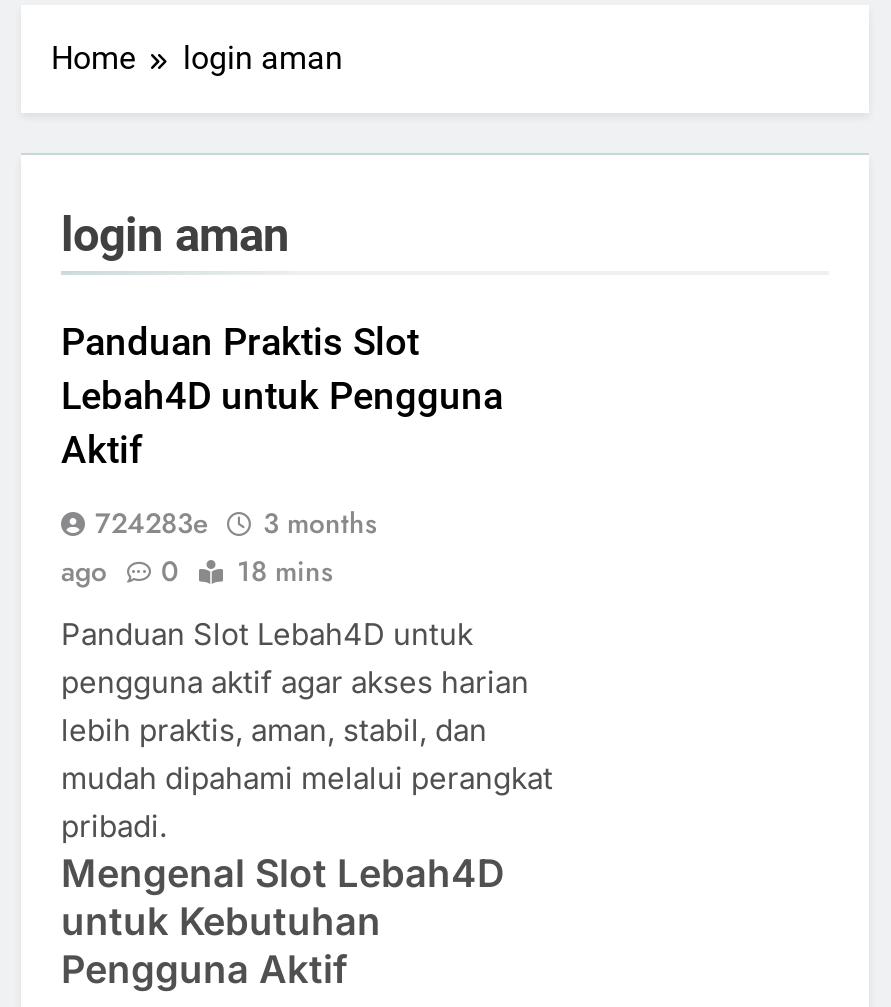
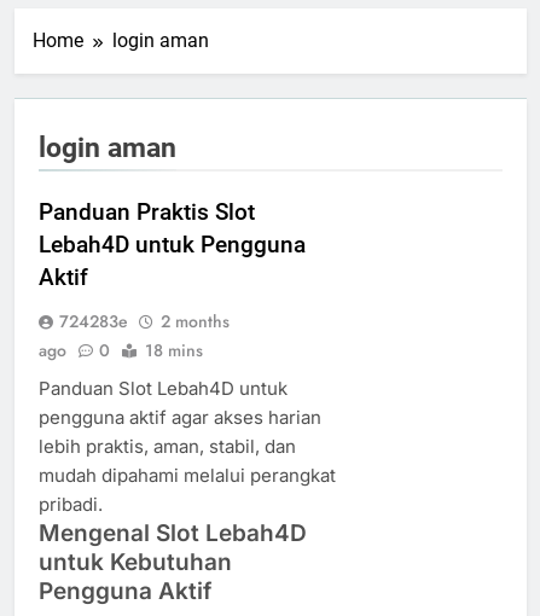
[95,503,377,543] 724283e 3 months -> [59,309,230,333] 724283e 2 months

